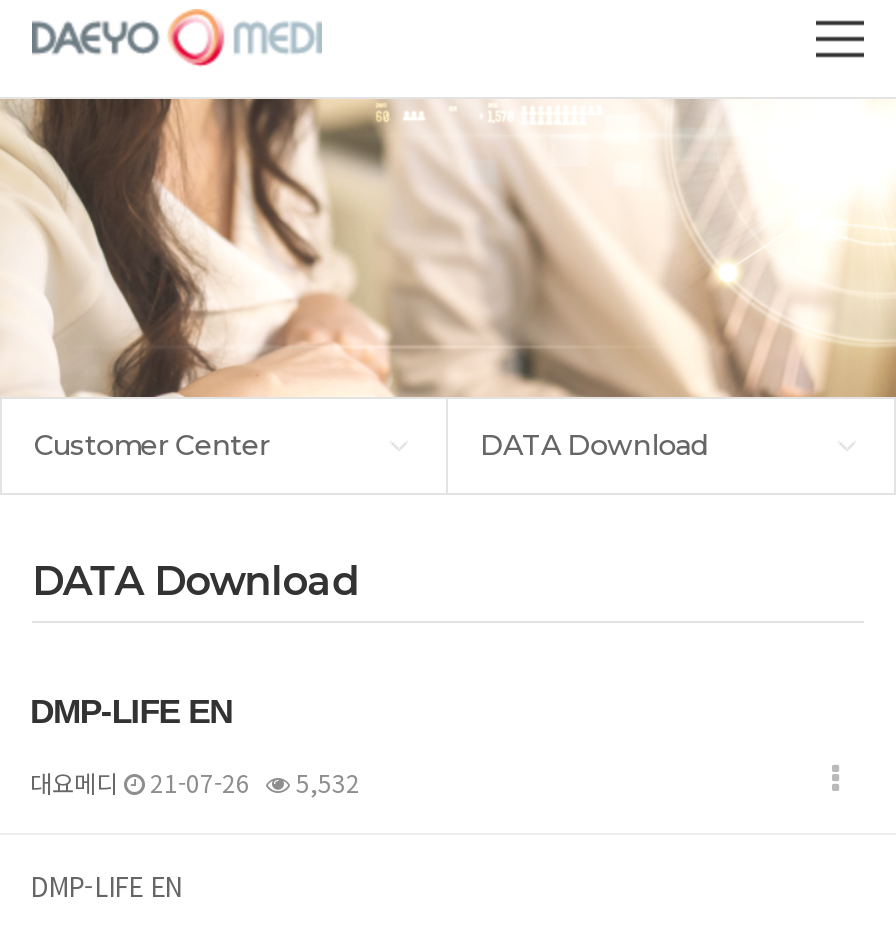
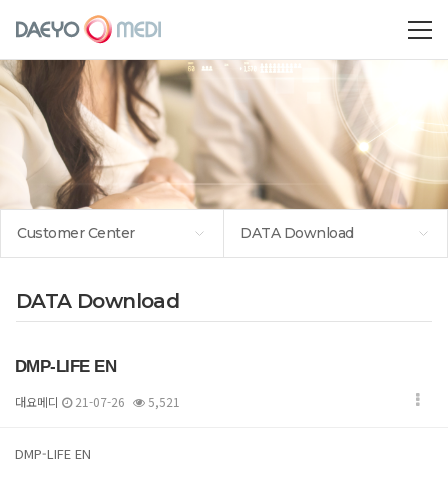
[30,766,360,800] 대요메디 21-07-26 5,532 -> [15,393,180,410] 대요메디 21-07-26 5,521

